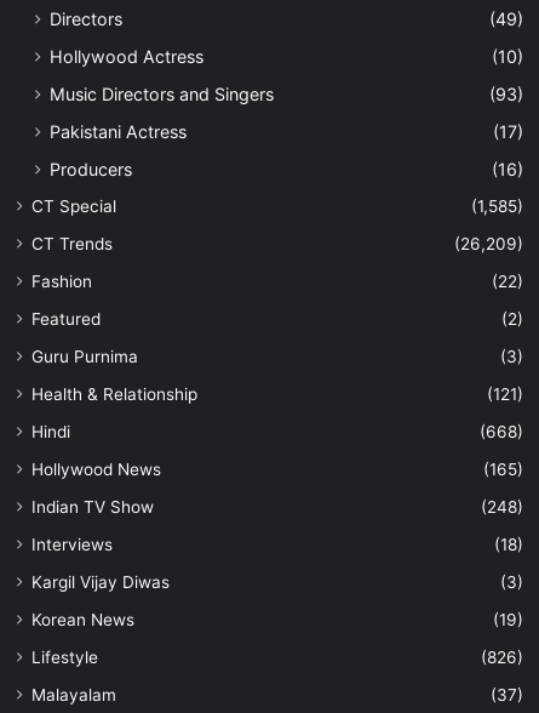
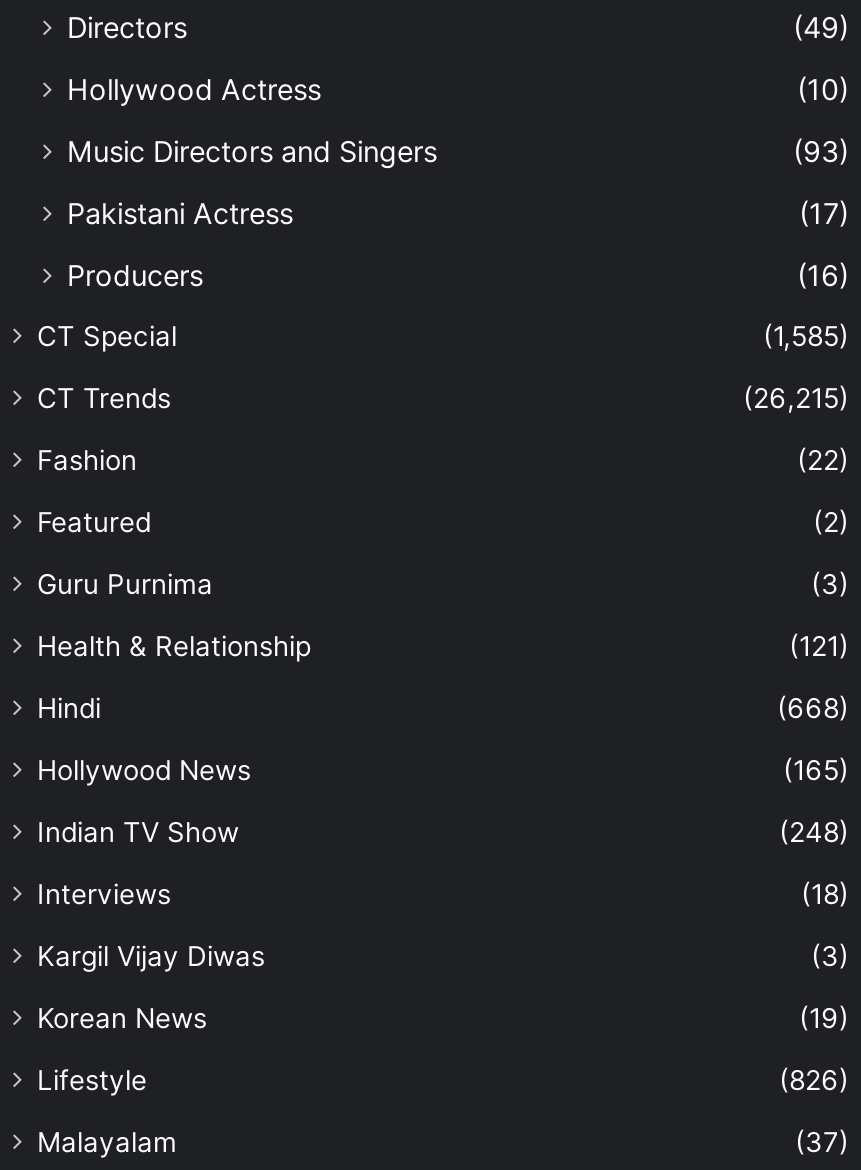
[454,234,523,253] (26,209) -> [743,382,849,414] (26,215)

